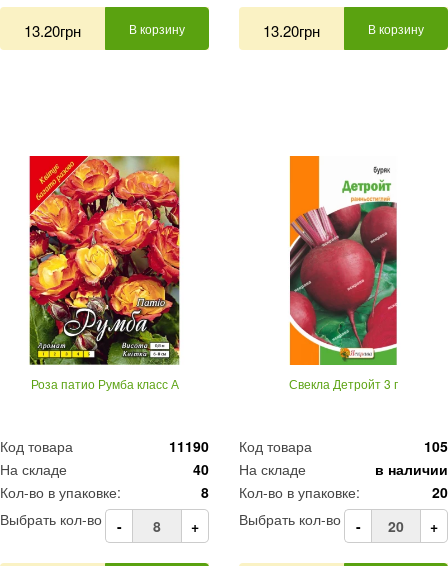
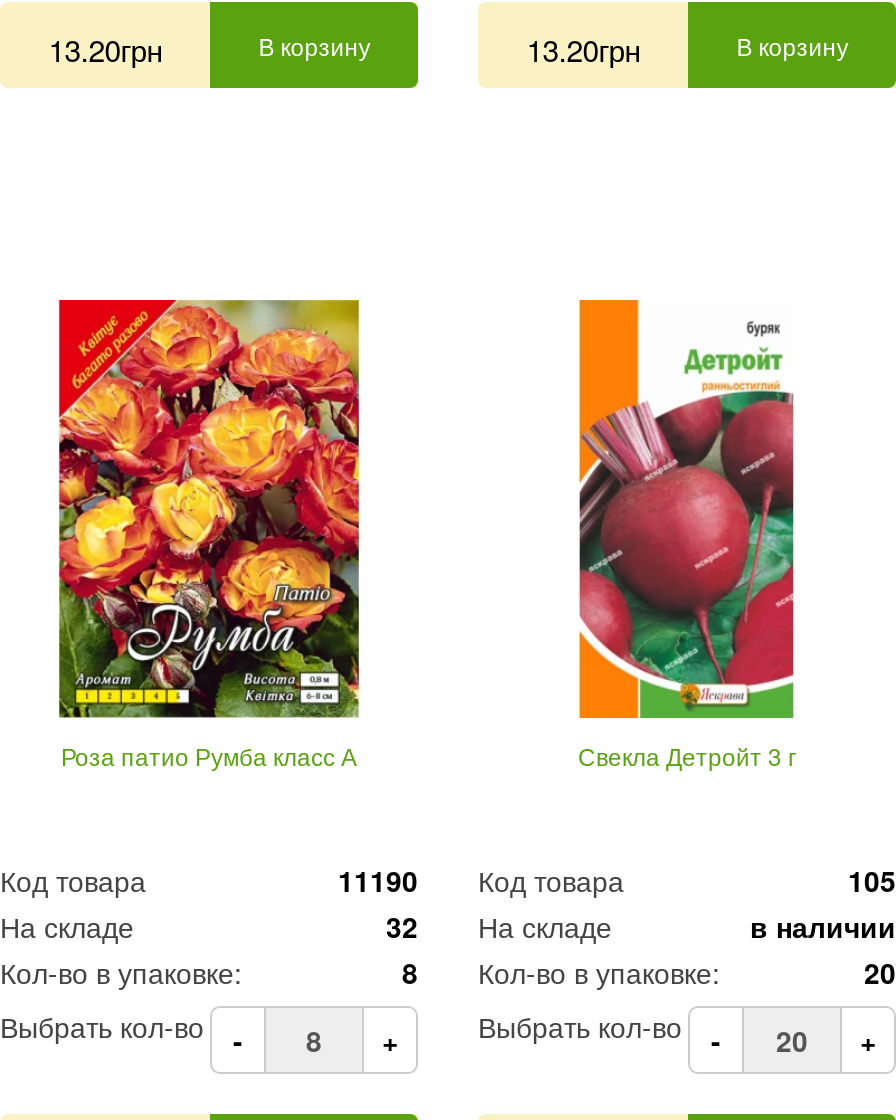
[193,459,306,479] 40 На складе -> [386,906,612,946] 32 На складе

